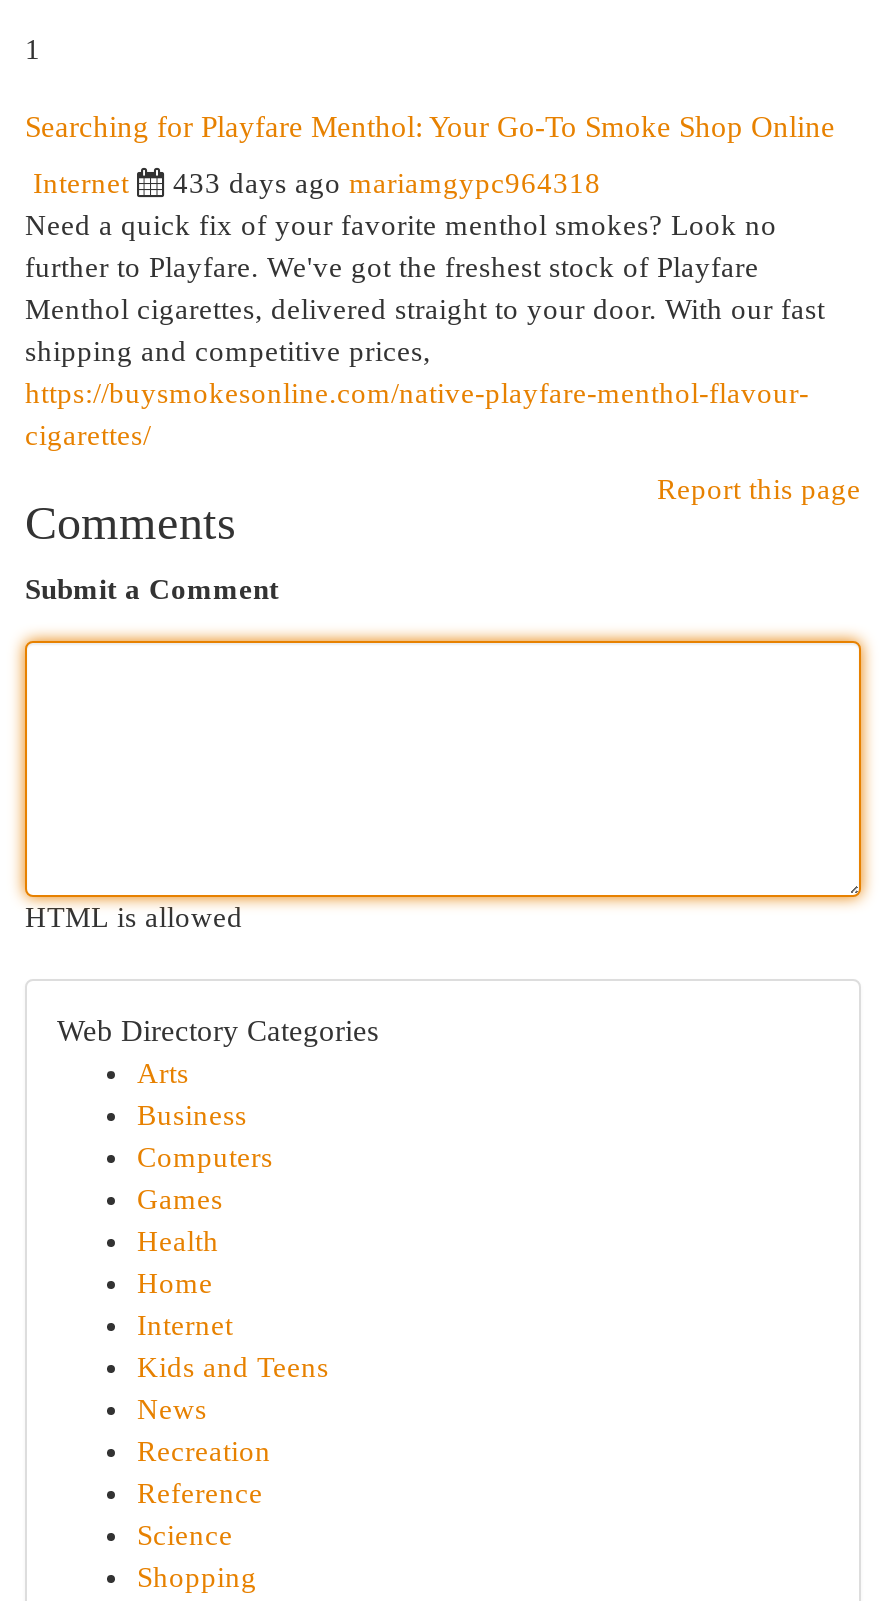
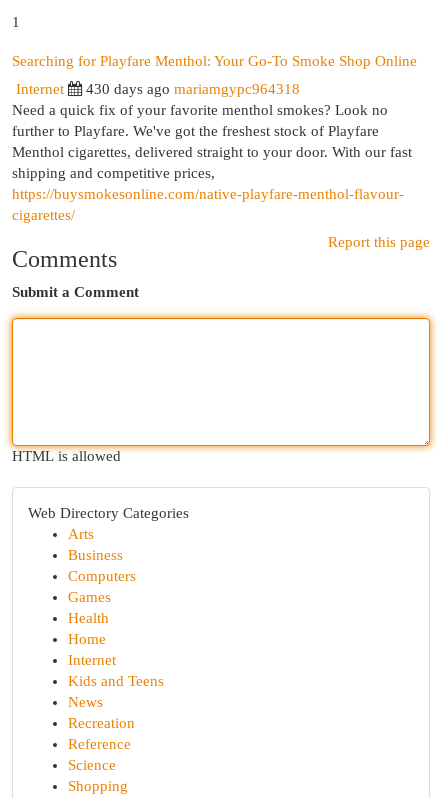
[173,167,601,199] 433 days ago mariamgypc964318 -> [86,81,300,97] 430 days ago mariamgypc964318

